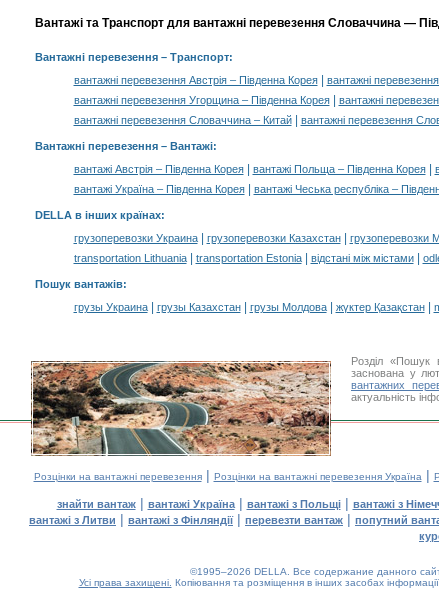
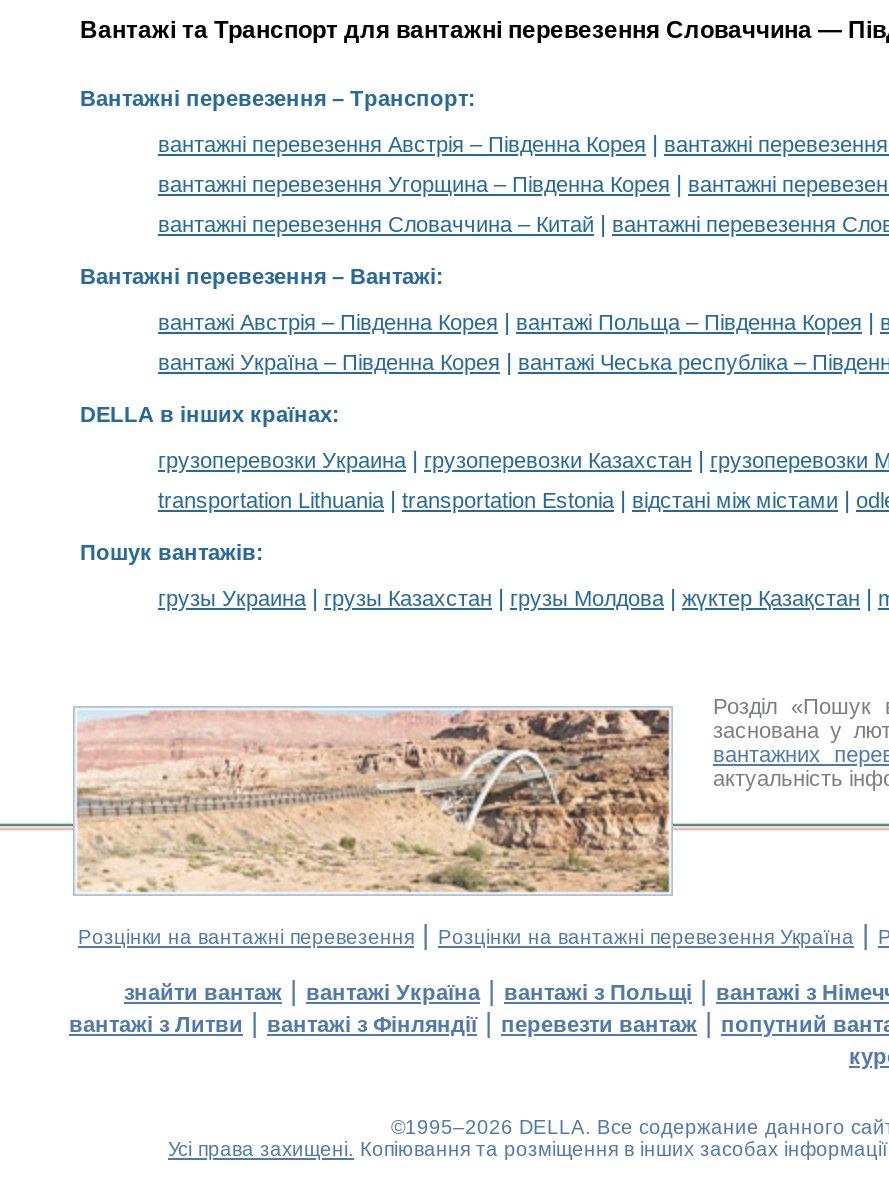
[30,360,332,457] [image] -> [71,706,675,896] [image]

